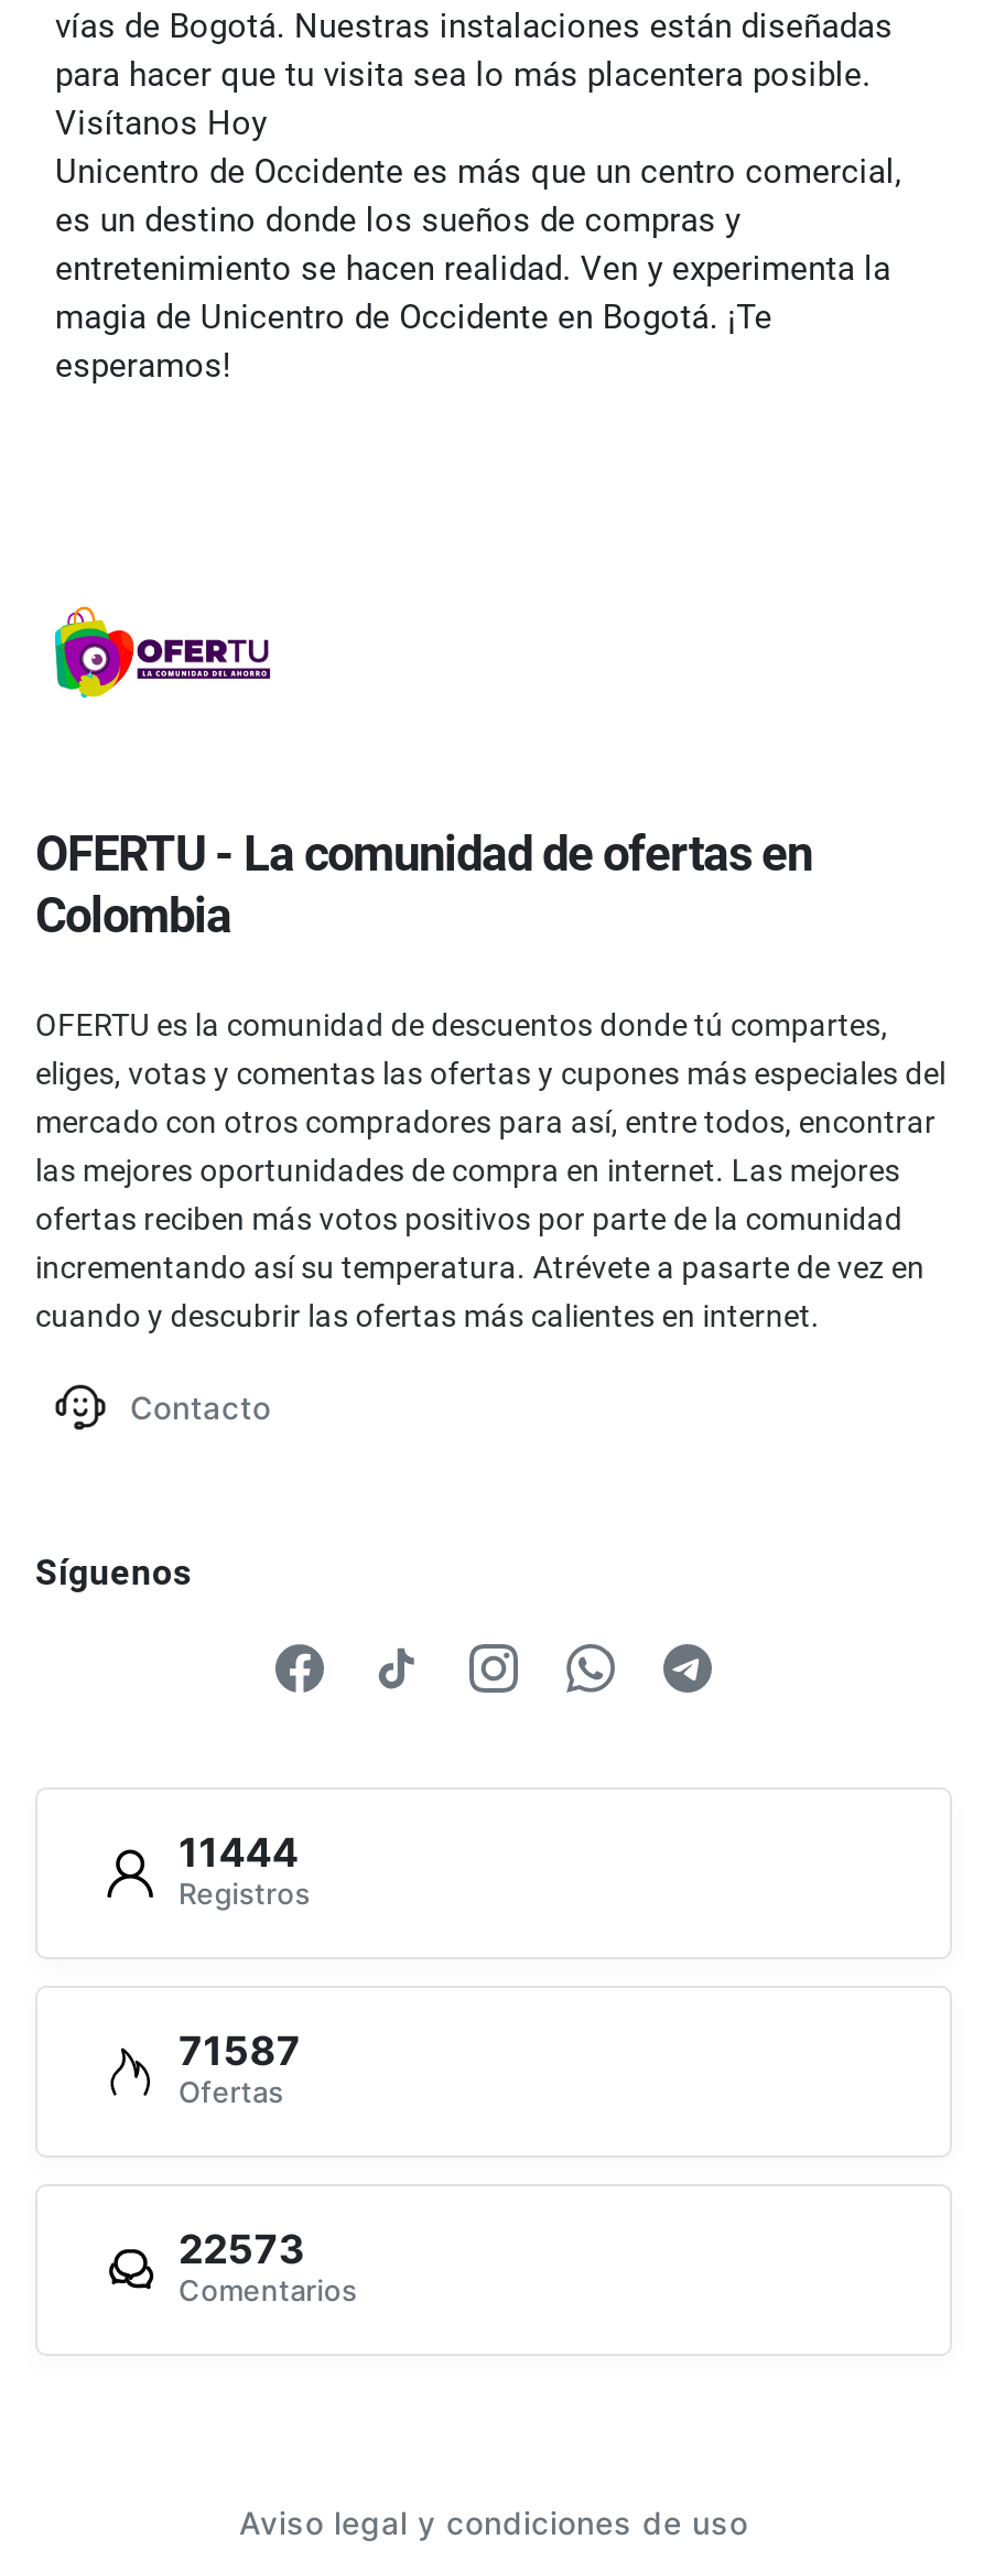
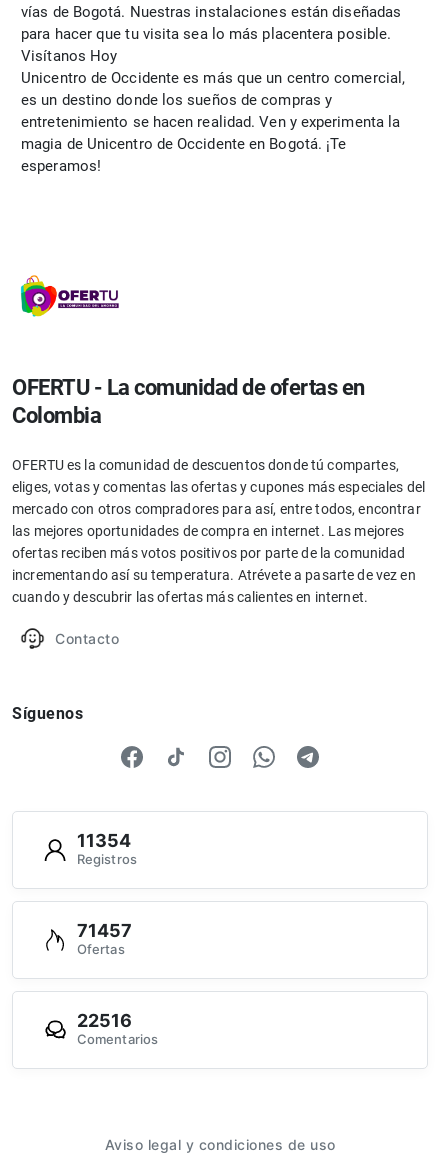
[179,1828,299,1875] 11444 -> [77,830,131,851] 11354
[179,2027,301,2073] 71587 -> [77,920,132,941] 71457
[179,2225,305,2271] 22573 -> [77,1010,132,1031] 22516

